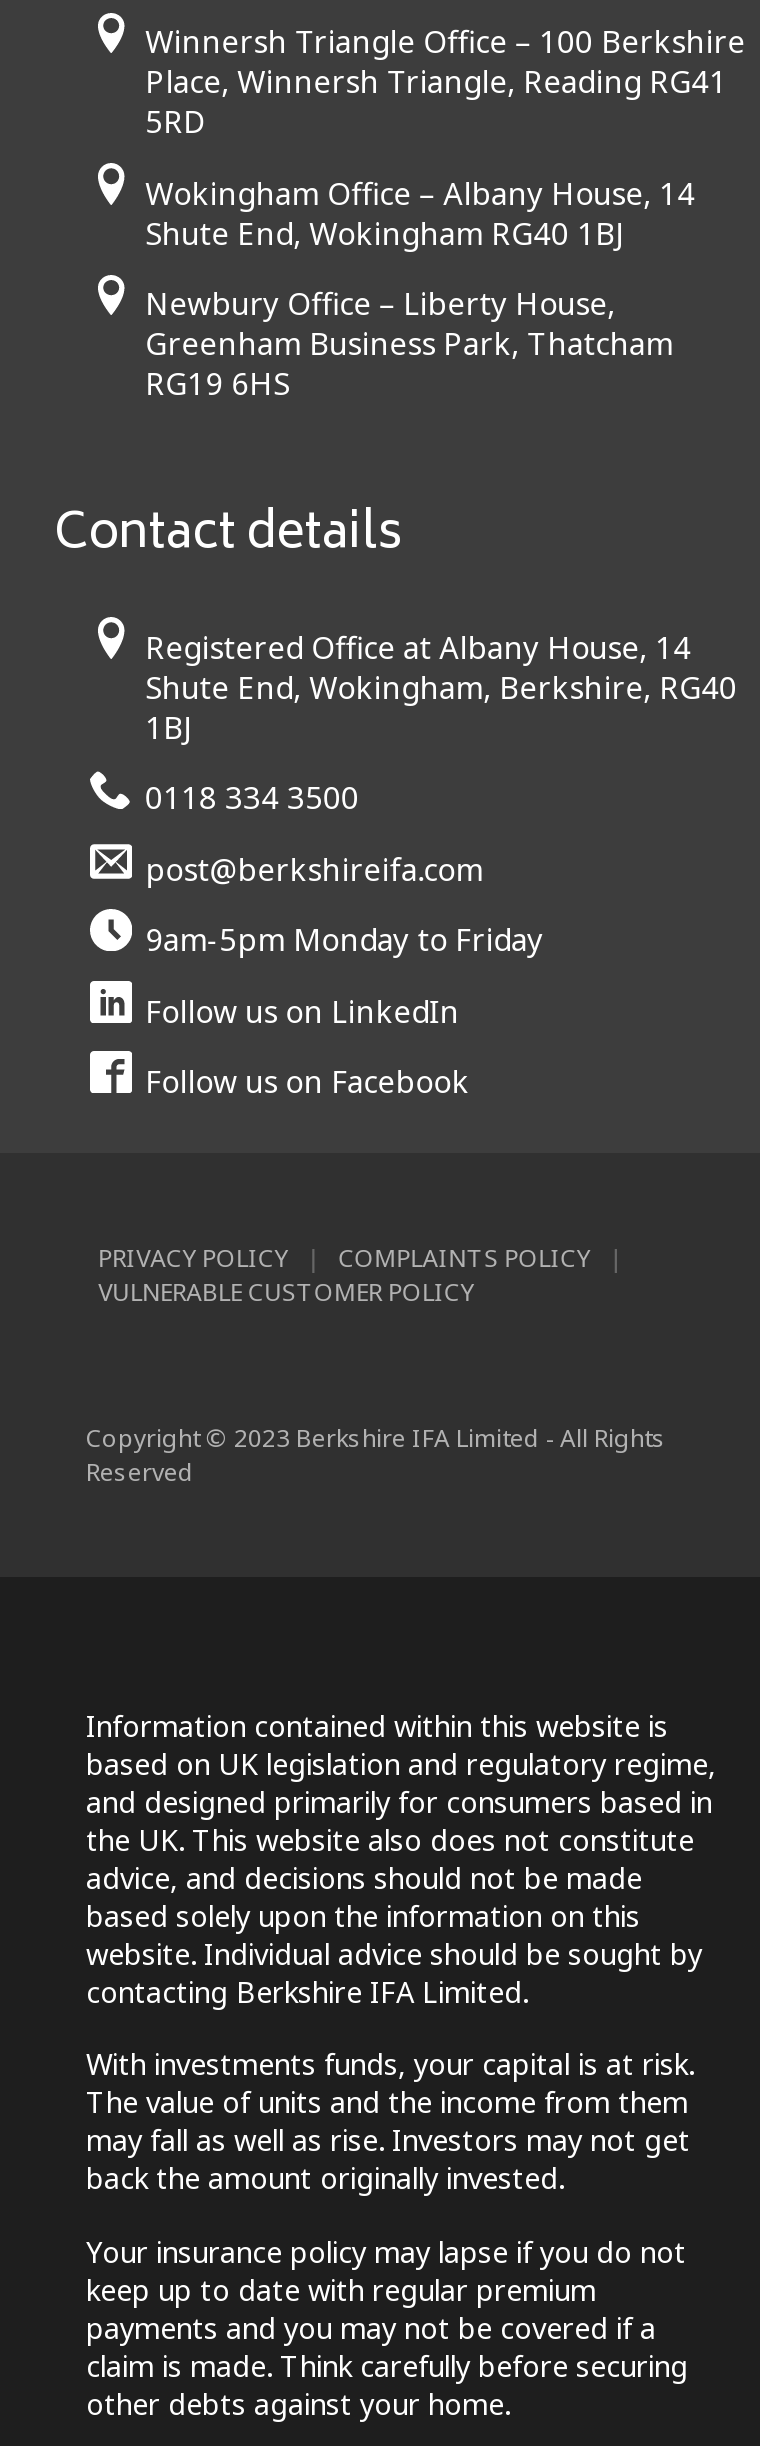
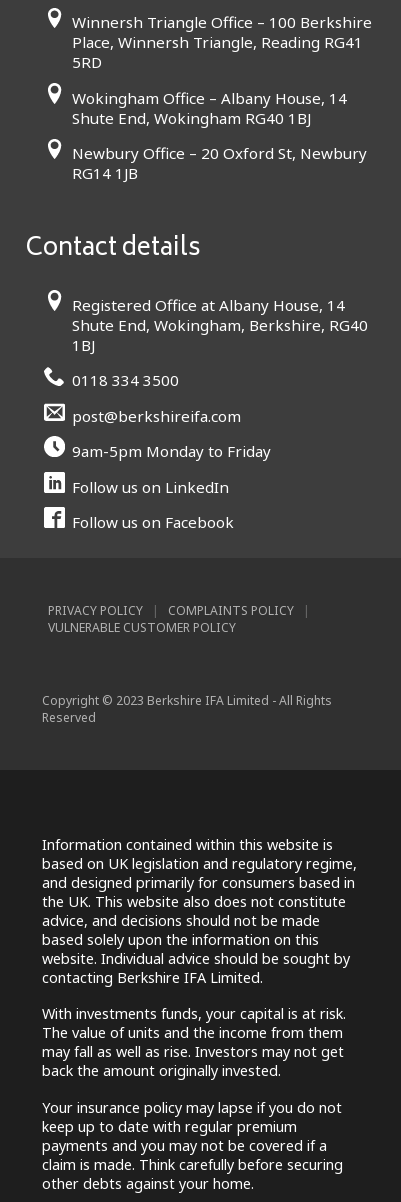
[145,284,673,404] Newbury Office – Liberty House, | Greenham Business Park, Thatcham | RG19 6HS -> [72,143,367,183] Newbury Office – 20 Oxford St, Newbury | RG14 1JB

